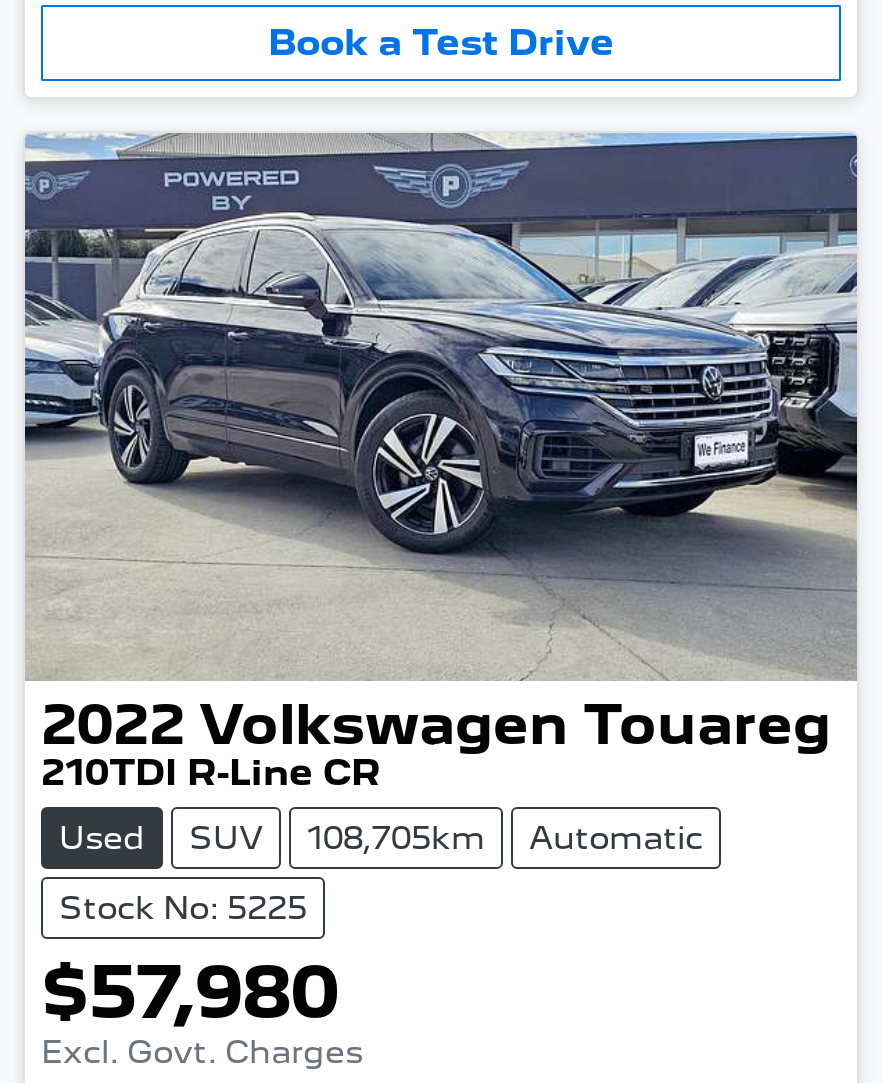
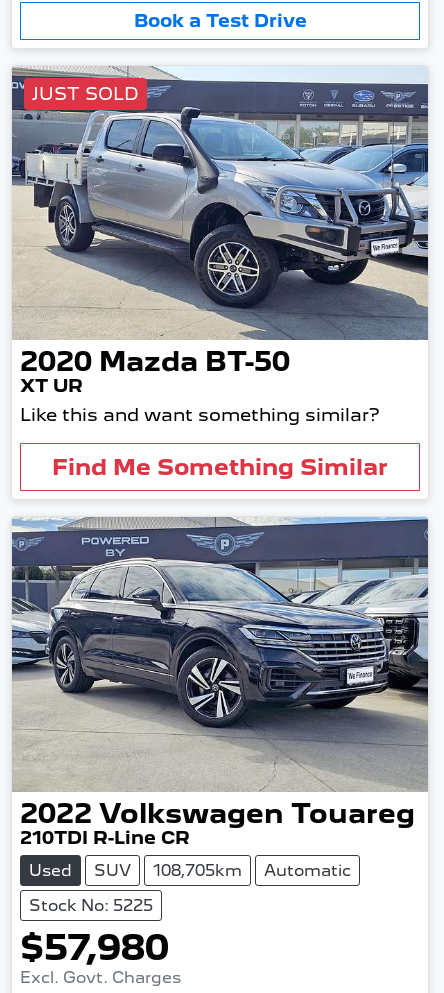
none -> [11,66,429,340] [image] | JUST SOLD
none -> [20,345,388,480] 2020 Mazda BT-50 | XT UR | Like this and want something similar? | Find Me Something Similar

